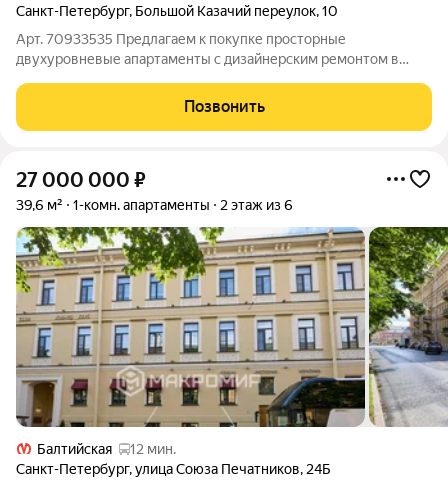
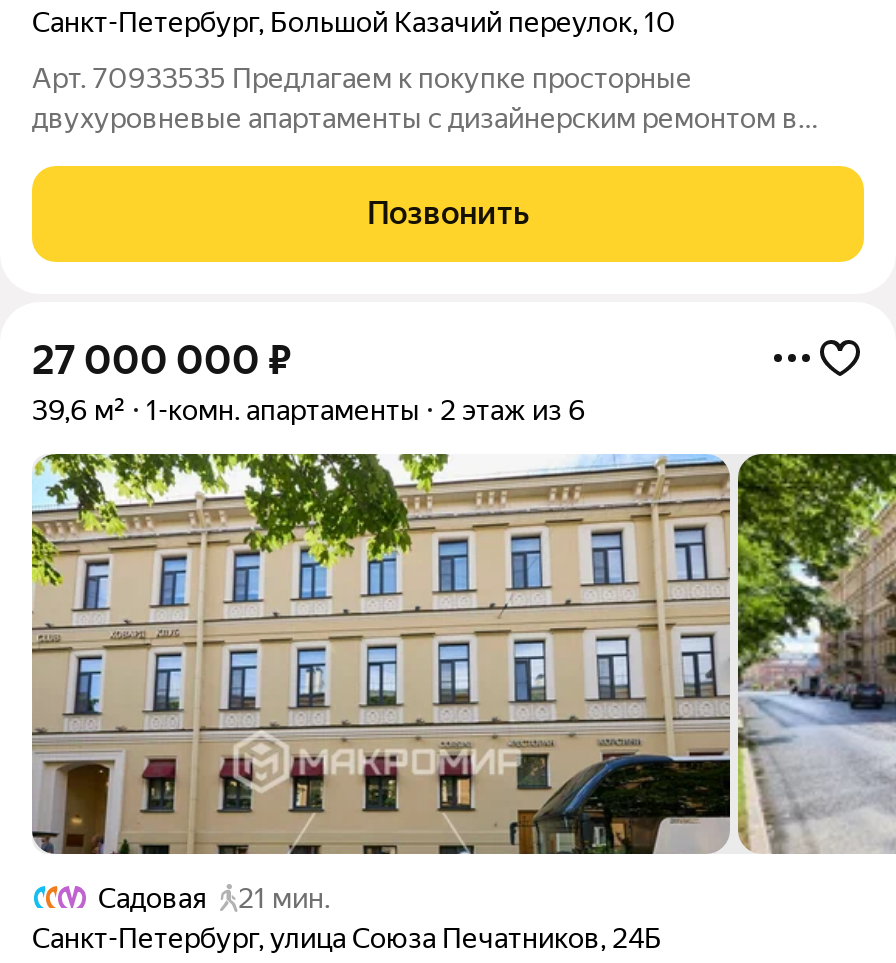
[37,441,176,457] Балтийская | 12 мин. -> [98,882,330,914] Садовая | 21 мин.

